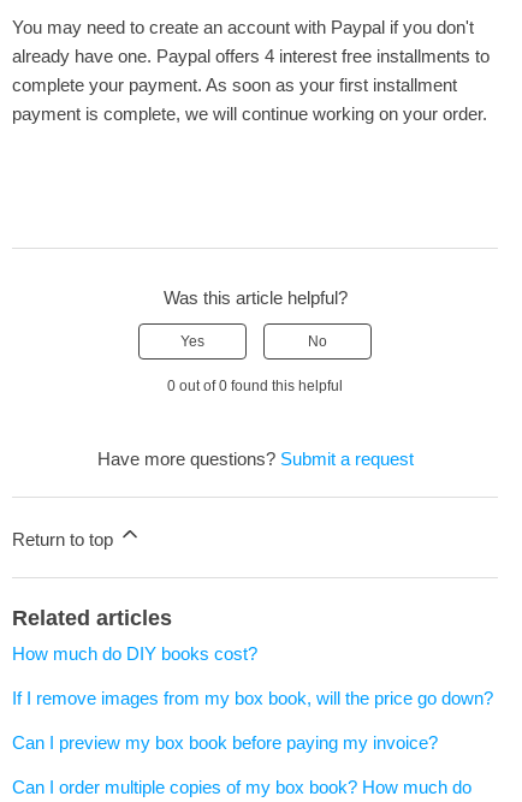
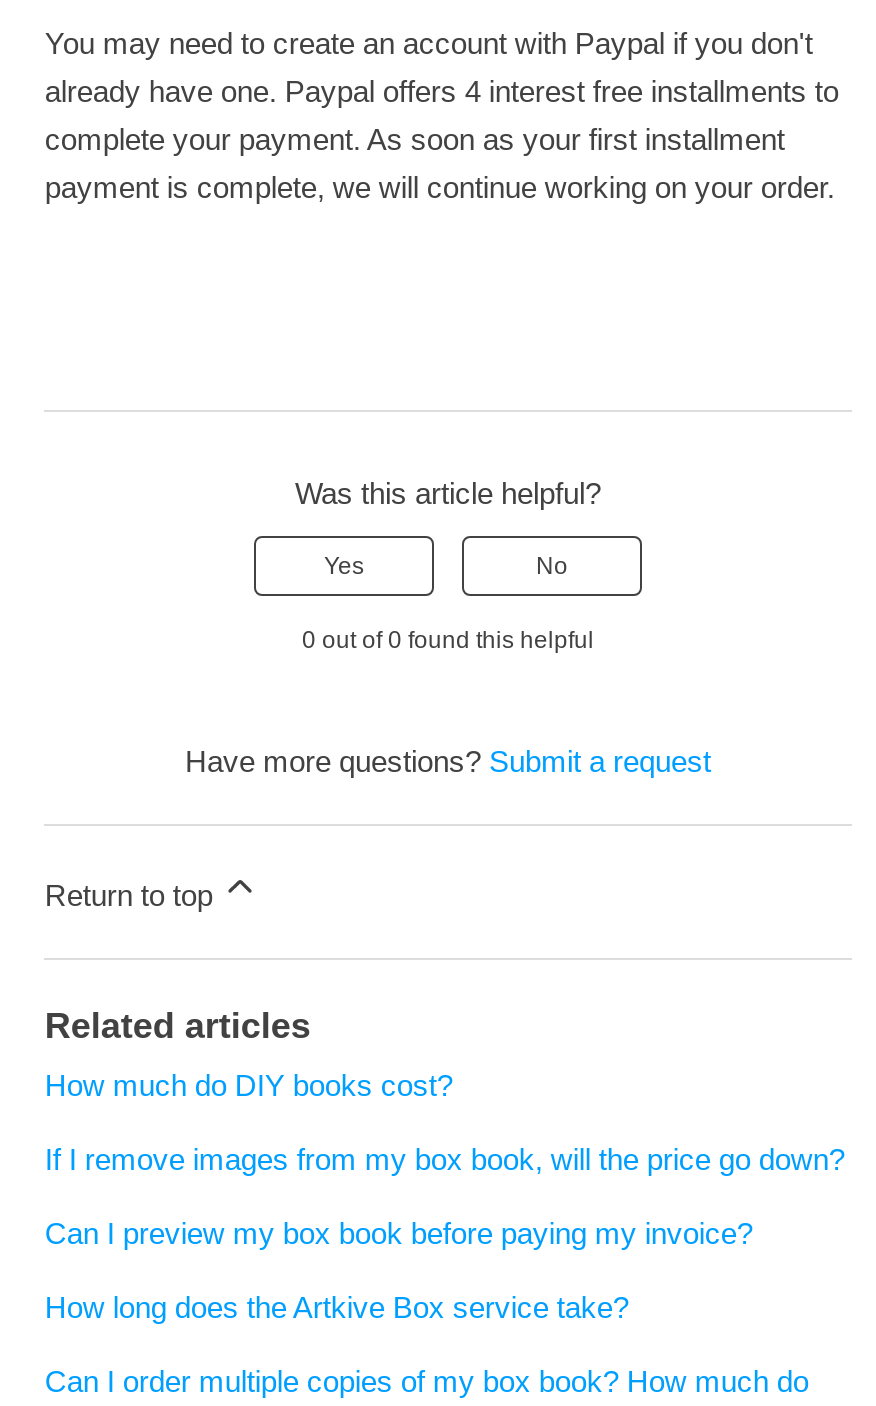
none -> [45,1291,629,1325] How long does the Artkive Box service take?

